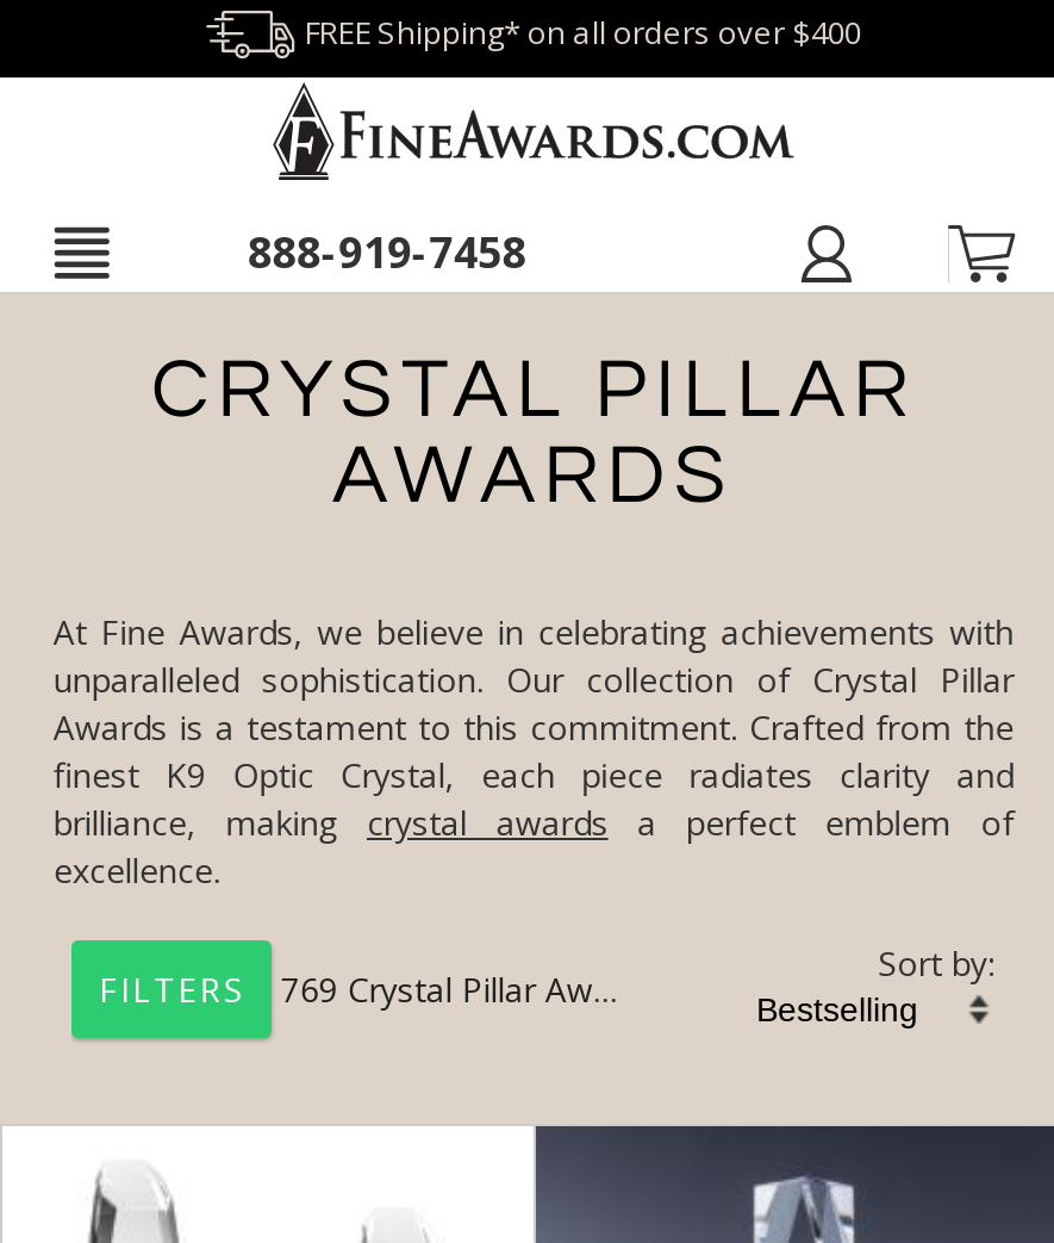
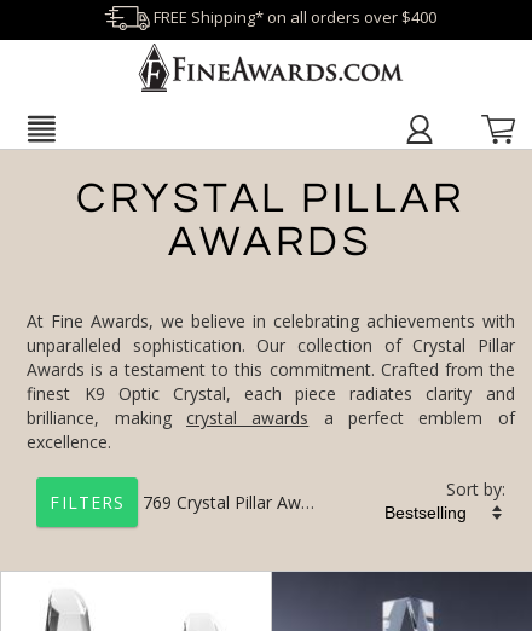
[248,223,527,280] 888-919-7458 -> none

